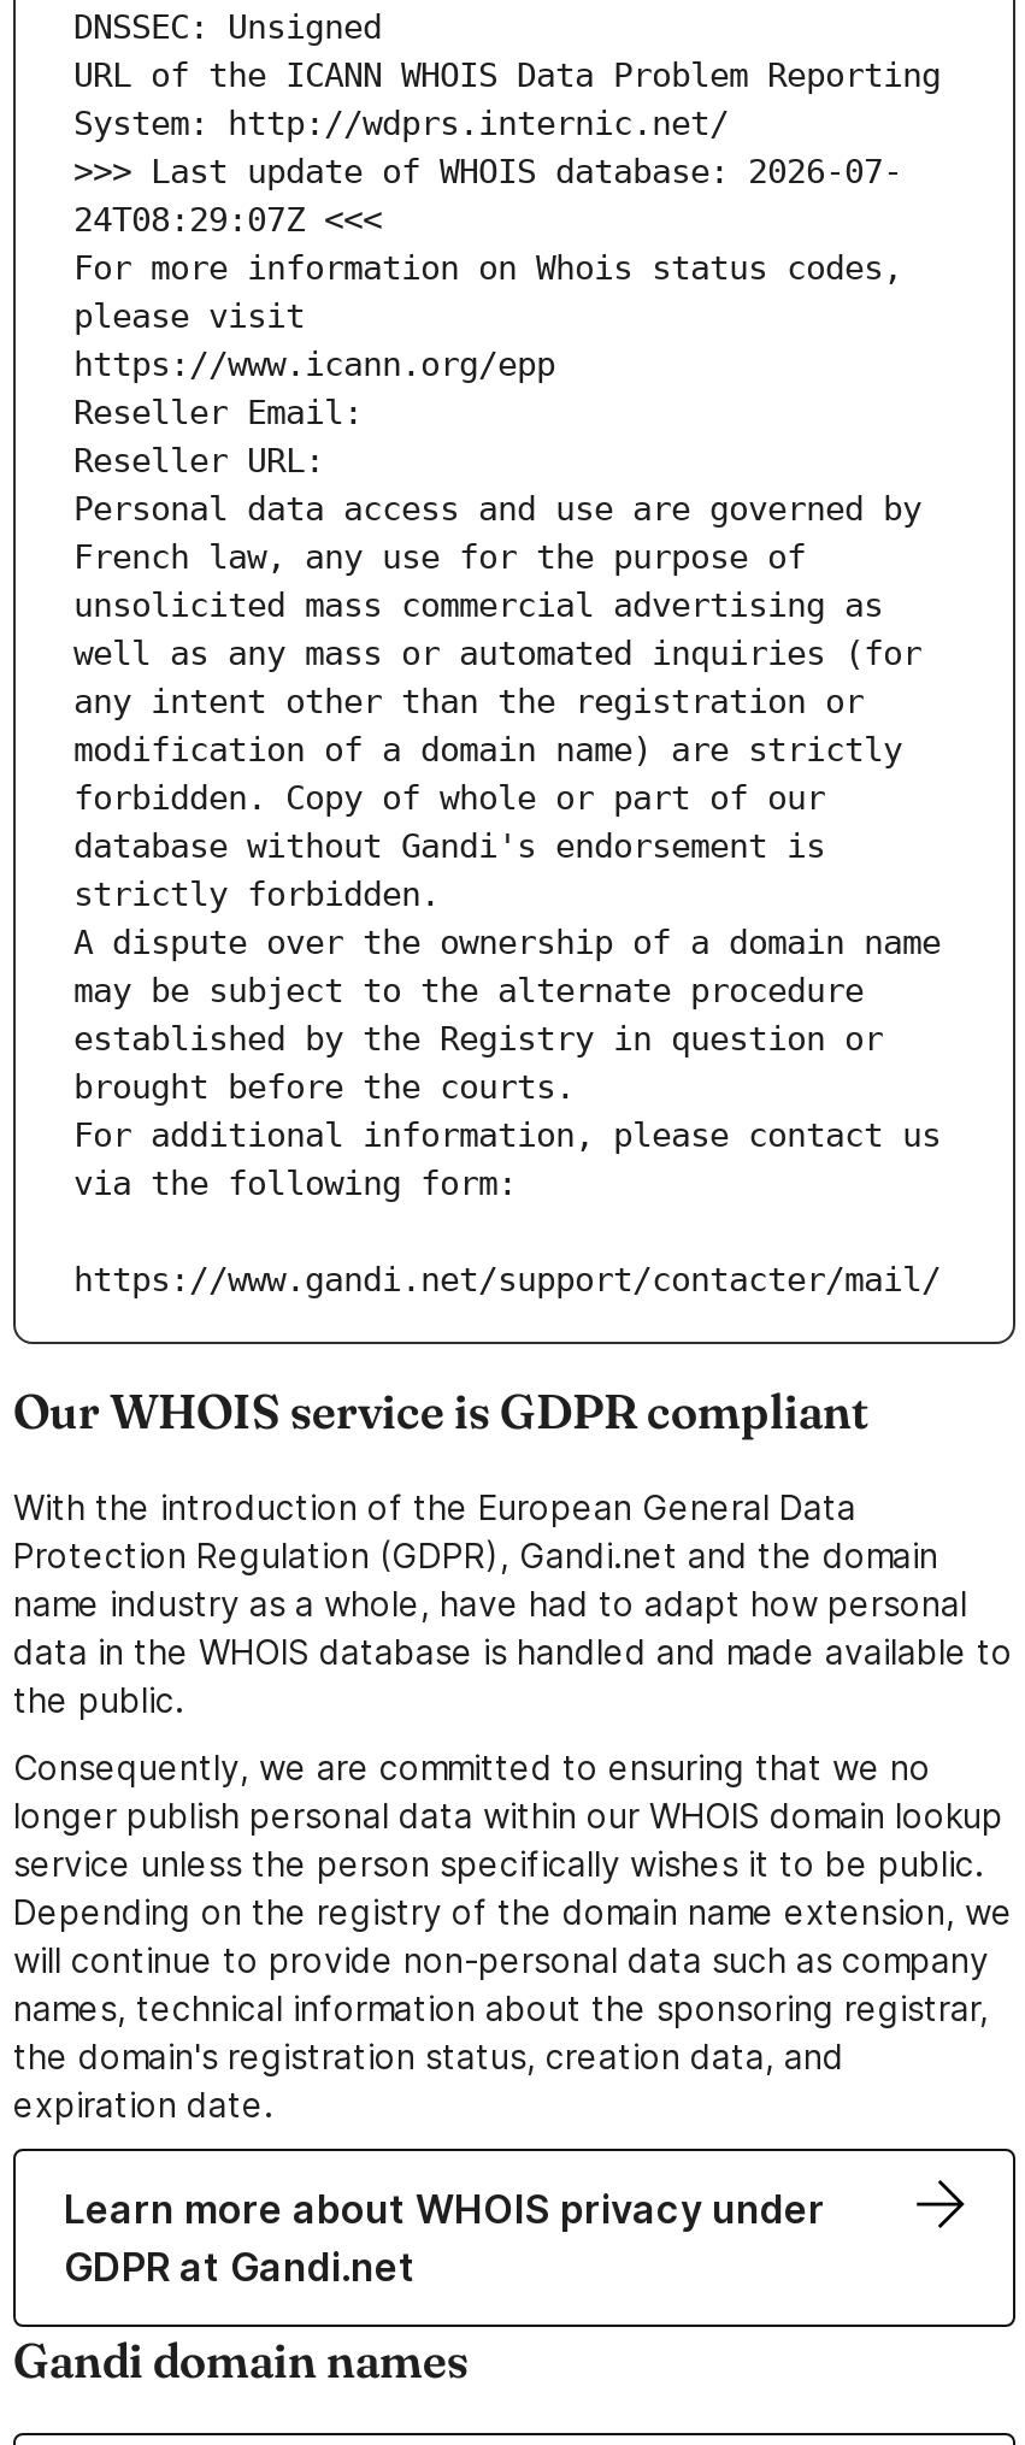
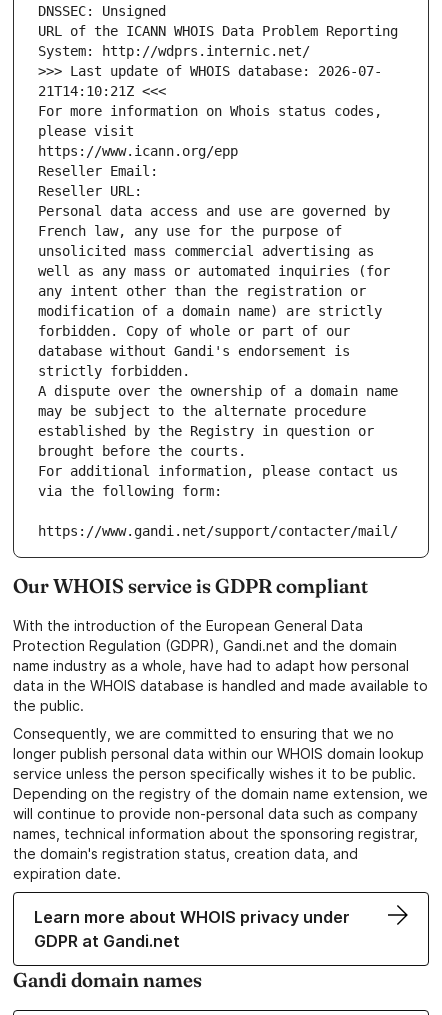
[73,201,382,239] 24T08:29:07Z <<< -> [38,83,166,99] 21T14:10:21Z <<<

